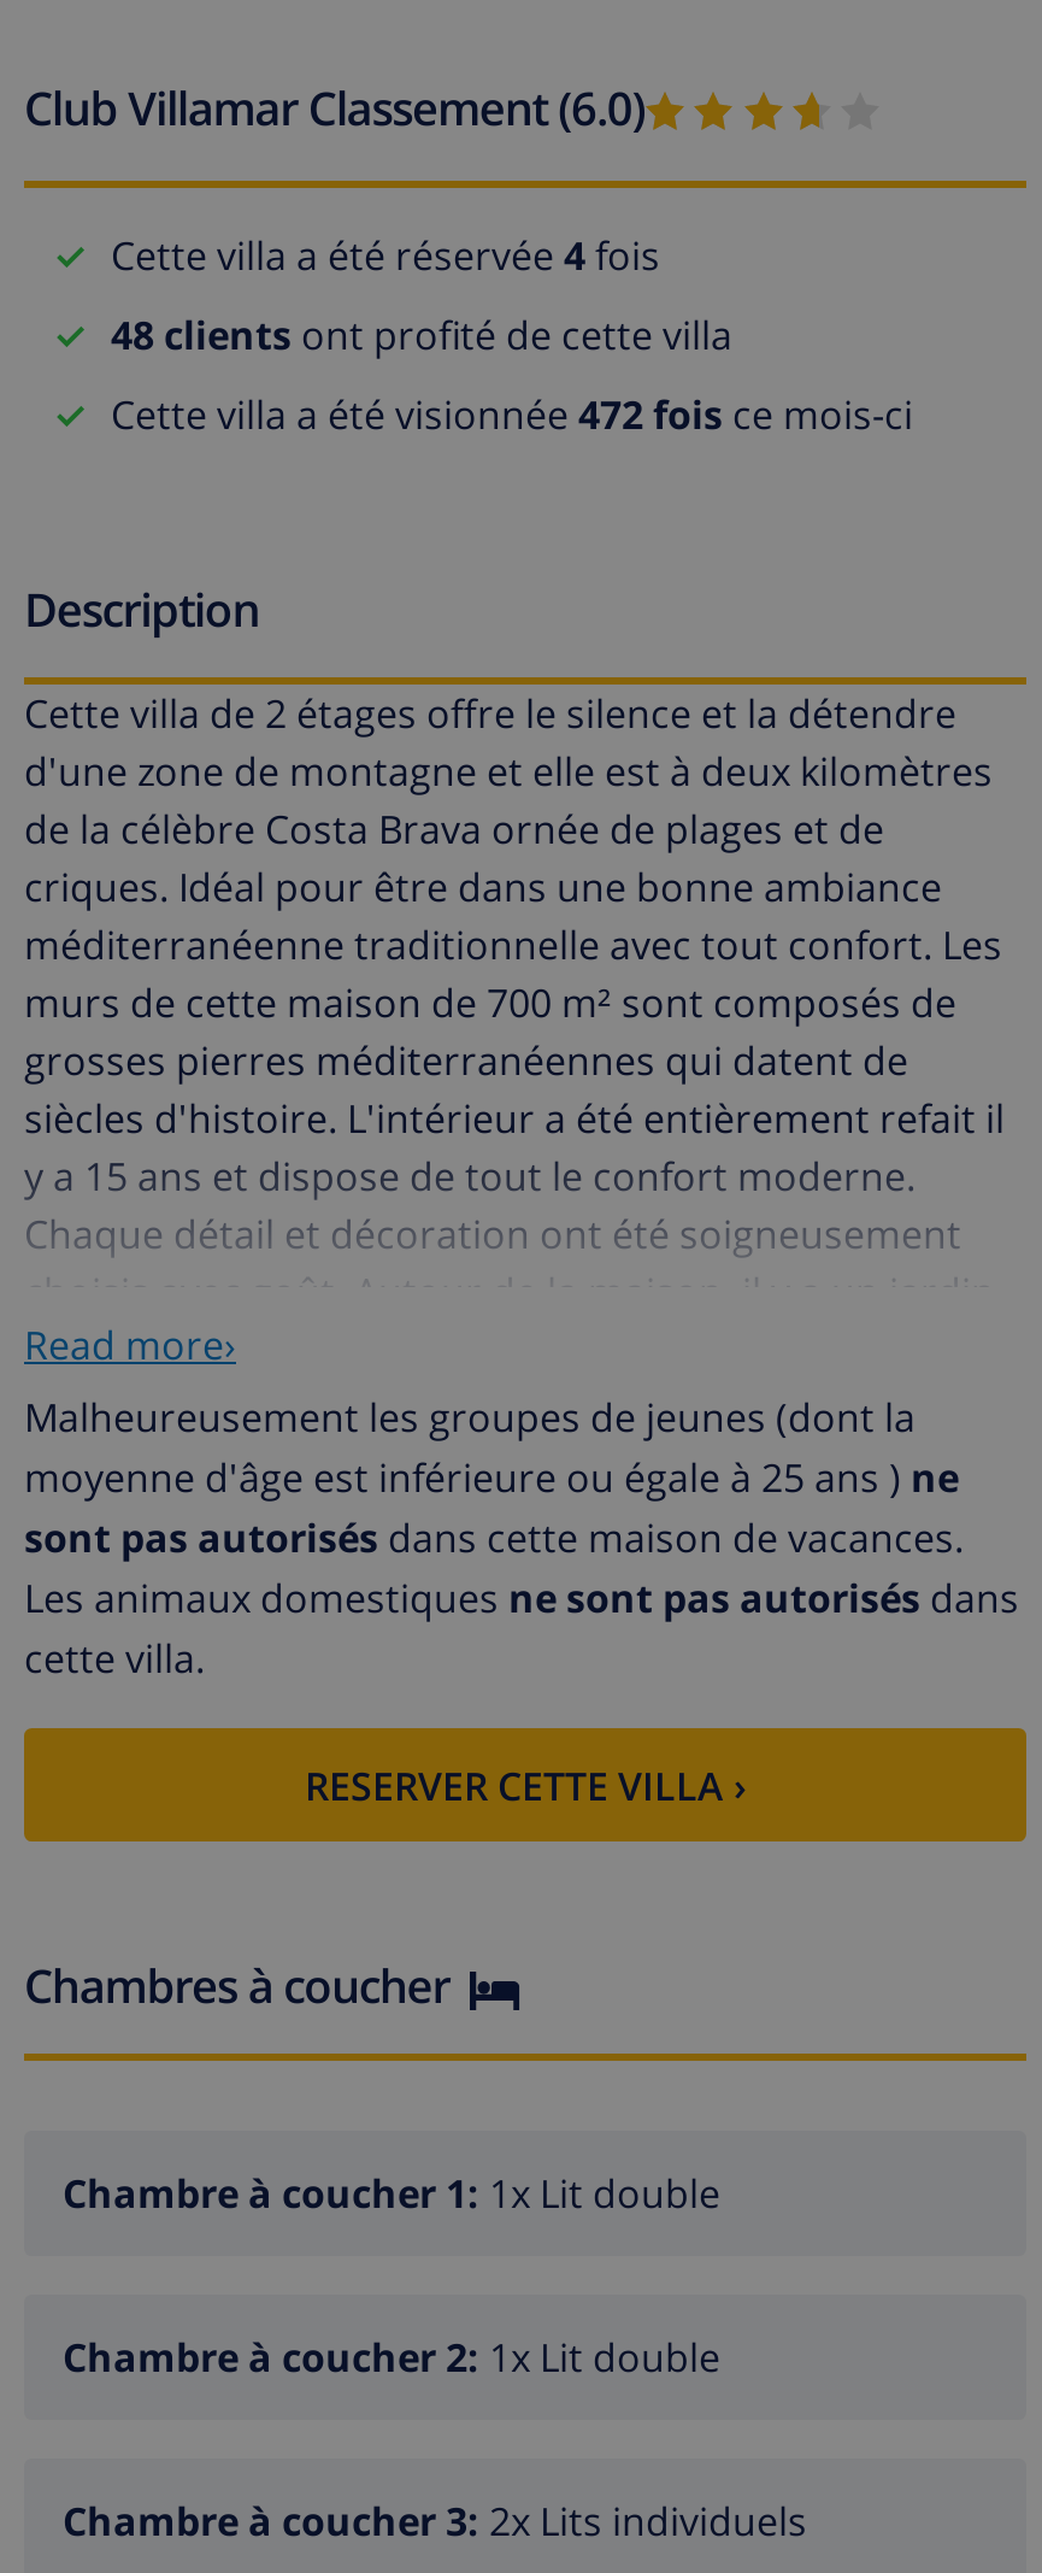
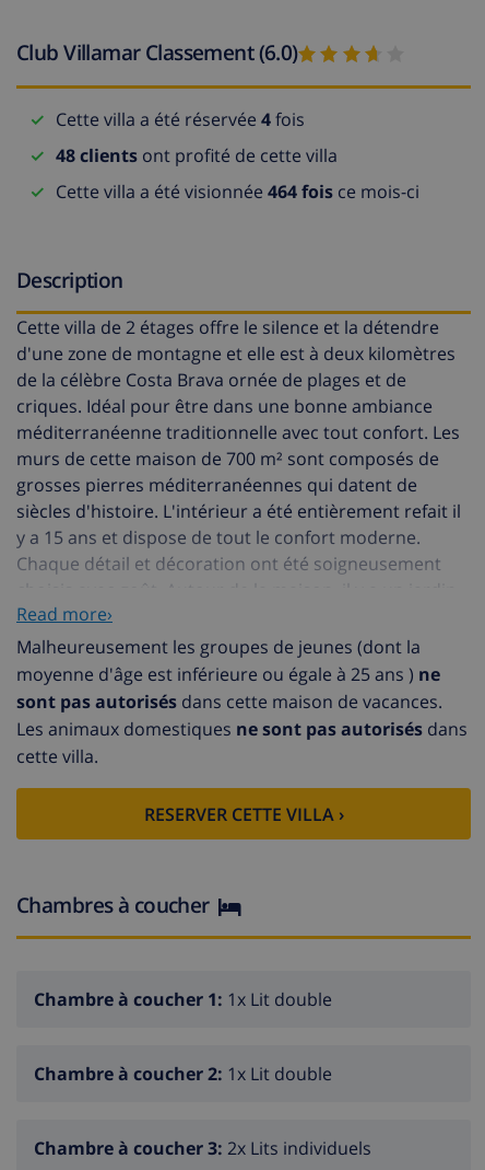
[111,389,913,442] Cette villa a été visionnée 472 fois ce mois-ci -> [56,180,419,204] Cette villa a été visionnée 464 fois ce mois-ci

